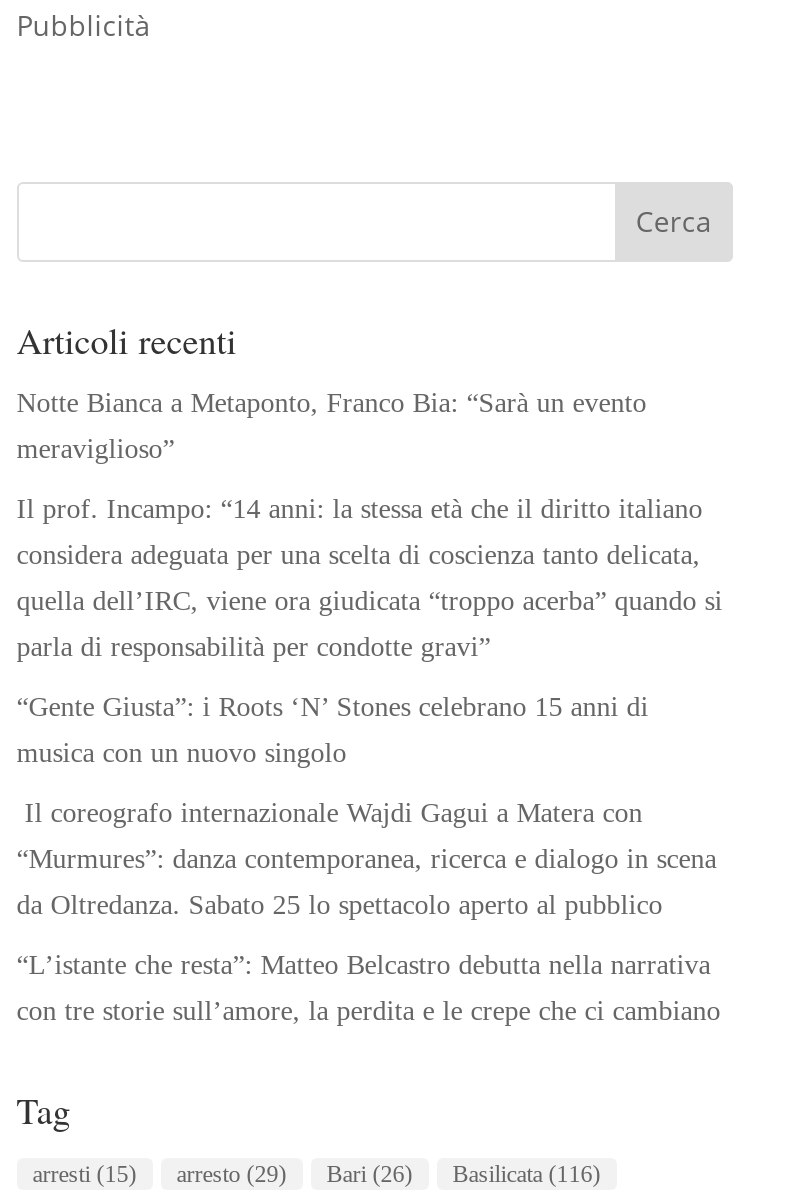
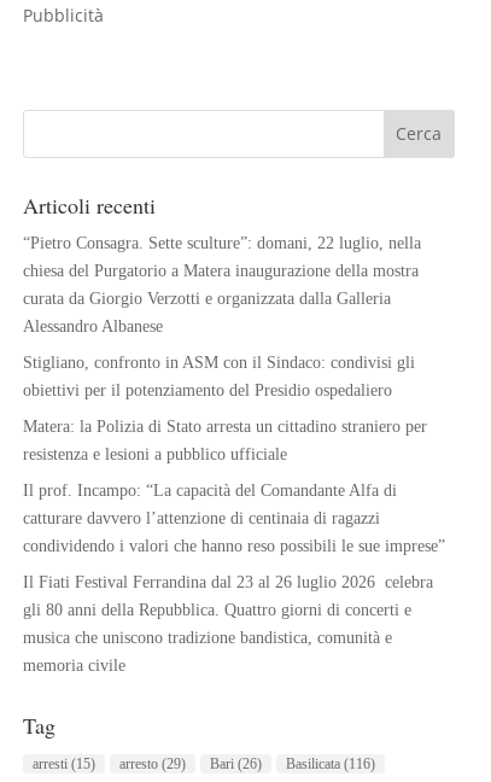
[17,387,723,1025] Notte Bianca a Metaponto, Franco Bia: “Sarà un evento | meraviglioso” | Il prof. Incampo: “14 anni: la stessa età che il diritto italiano | considera adeguata per una scelta di coscienza tanto delicata, | quella dell’IRC, viene ora giudicata “troppo acerba” quando si | parla di responsabilità per condotte gravi” | “Gente Giusta”: i Roots ‘N’ Stones celebrano 15 anni di | musica con un nuovo singolo | Il coreografo internazionale Wajdi Gagui a Matera con | “Murmures”: danza contemporanea, ricerca e dialogo in scena | da Oltredanza. Sabato 25 lo spettacolo aperto al pubblico | “L’istante che resta”: Matteo Belcastro debutta nella narrativa | con tre storie sull’amore, la perdita e le crepe che ci cambiano -> [23,234,445,674] “Pietro Consagra. Sette sculture”: domani, 22 luglio, nella | chiesa del Purgatorio a Matera inaugurazione della mostra | curata da Giorgio Verzotti e organizzata dalla Galleria | Alessandro Albanese | Stigliano, confronto in ASM con il Sindaco: condivisi gli | obiettivi per il potenziamento del Presidio ospedaliero | Matera: la Polizia di Stato arresta un cittadino straniero per | resistenza e lesioni a pubblico ufficiale | Il prof. Incampo: “La capacità del Comandante Alfa di | catturare davvero l’attenzione di centinaia di ragazzi | condividendo i valori che hanno reso possibili le sue imprese” | Il Fiati Festival Ferrandina dal 23 al 26 luglio 2026 celebra | gli 80 anni della Repubblica. Quattro giorni di concerti e | musica che uniscono tradizione bandistica, comunità e | memoria civile

